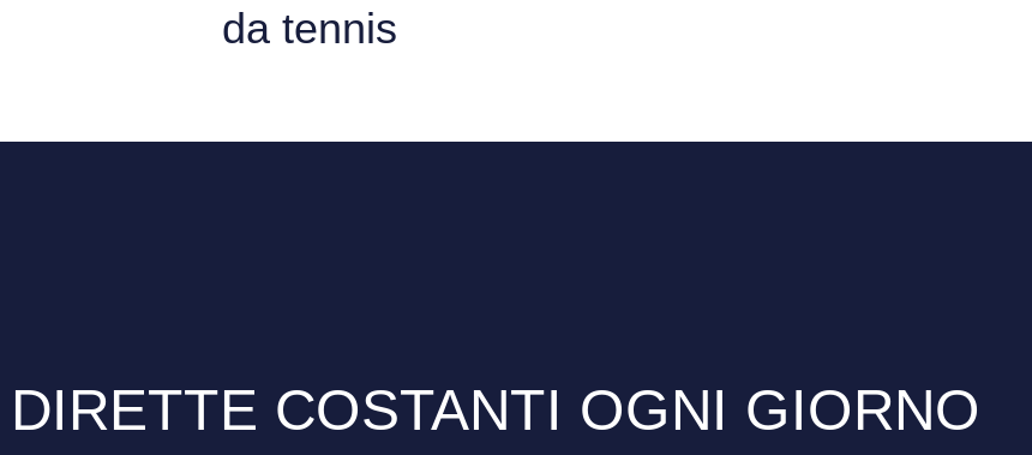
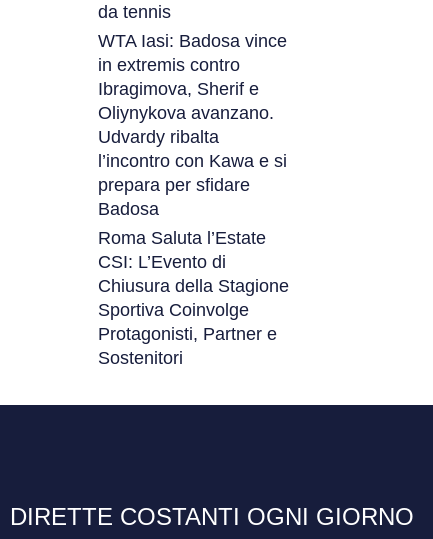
none -> [98,31,289,368] WTA Iasi: Badosa vince | in extremis contro | Ibragimova, Sherif e | Oliynykova avanzano. | Udvardy ribalta | l’incontro con Kawa e si | prepara per sfidare | Badosa | Roma Saluta l’Estate | CSI: L’Evento di | Chiusura della Stagione | Sportiva Coinvolge | Protagonisti, Partner e | Sostenitori

